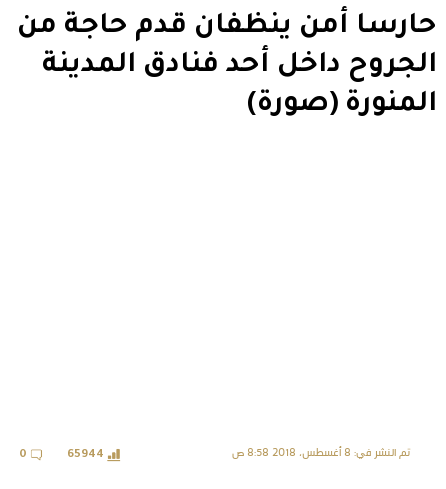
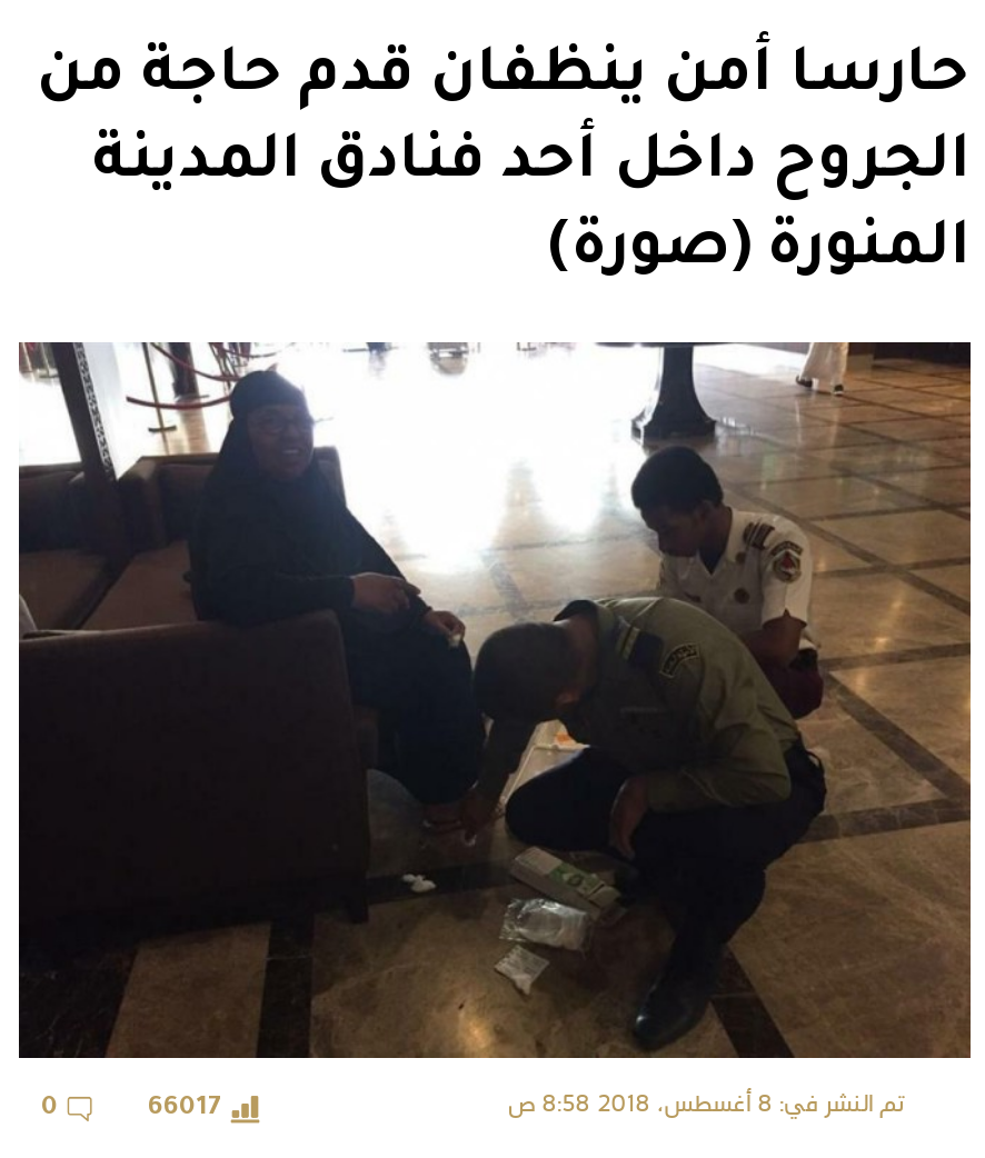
none -> [17,340,973,1060] [image]
[67,449,104,462] 65944 -> [148,1095,223,1124] 66017

